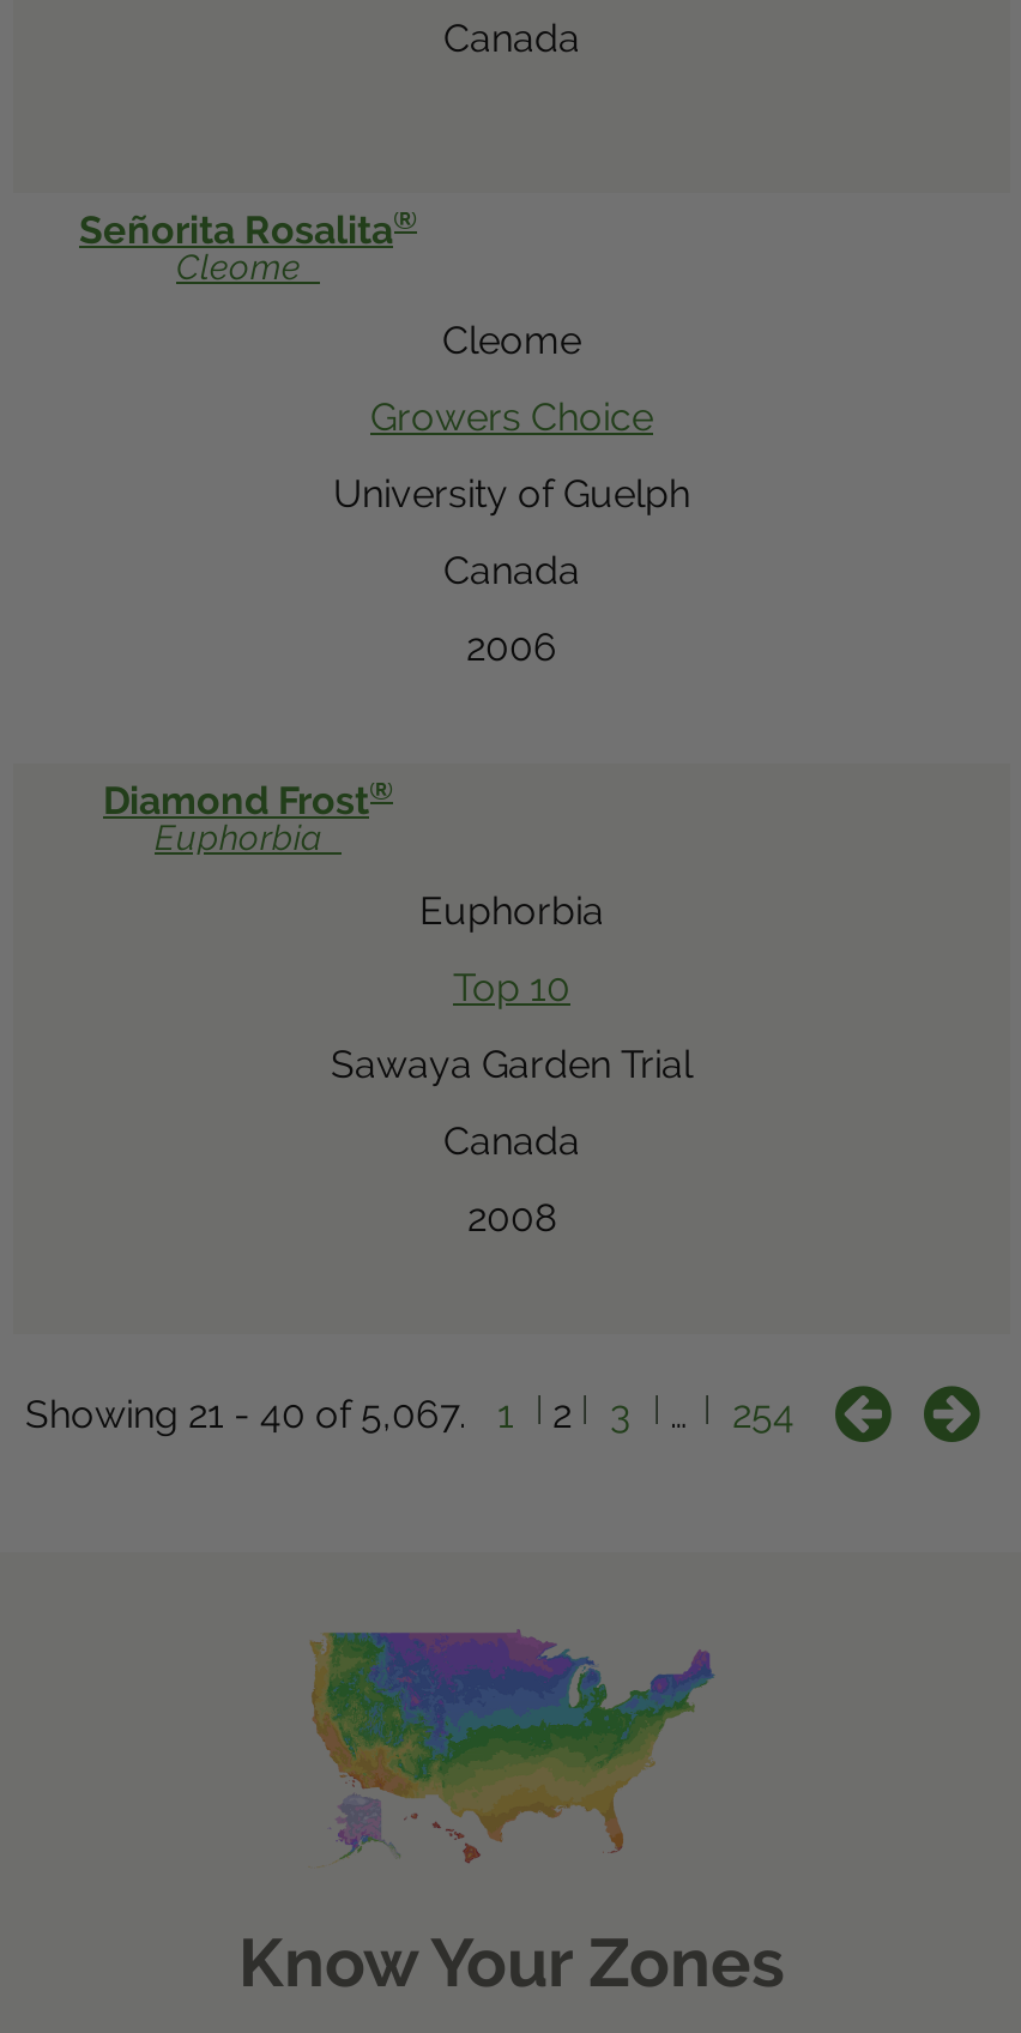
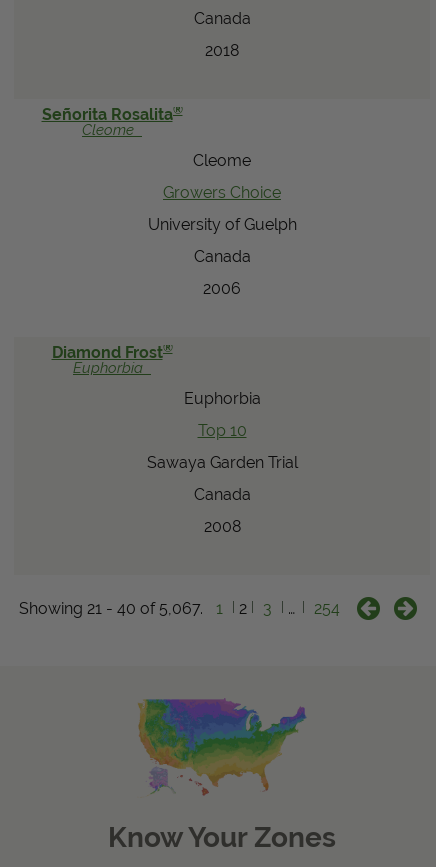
none -> [205,41,239,60] 2018

